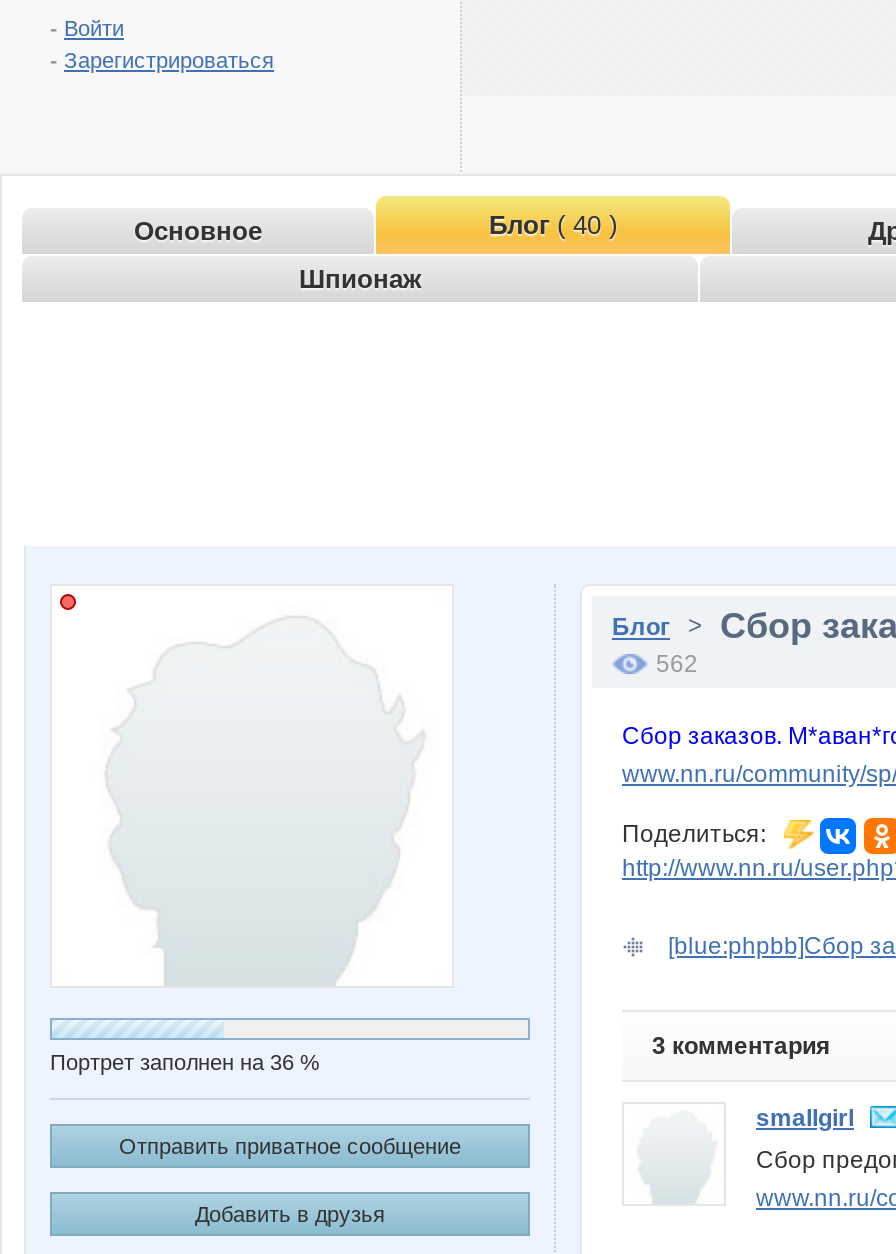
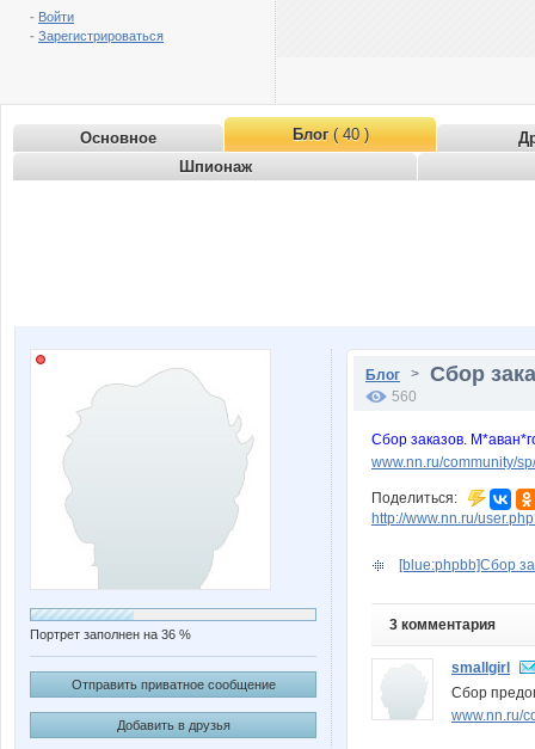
[656,650,698,678] 562 -> [392,388,417,405] 560

